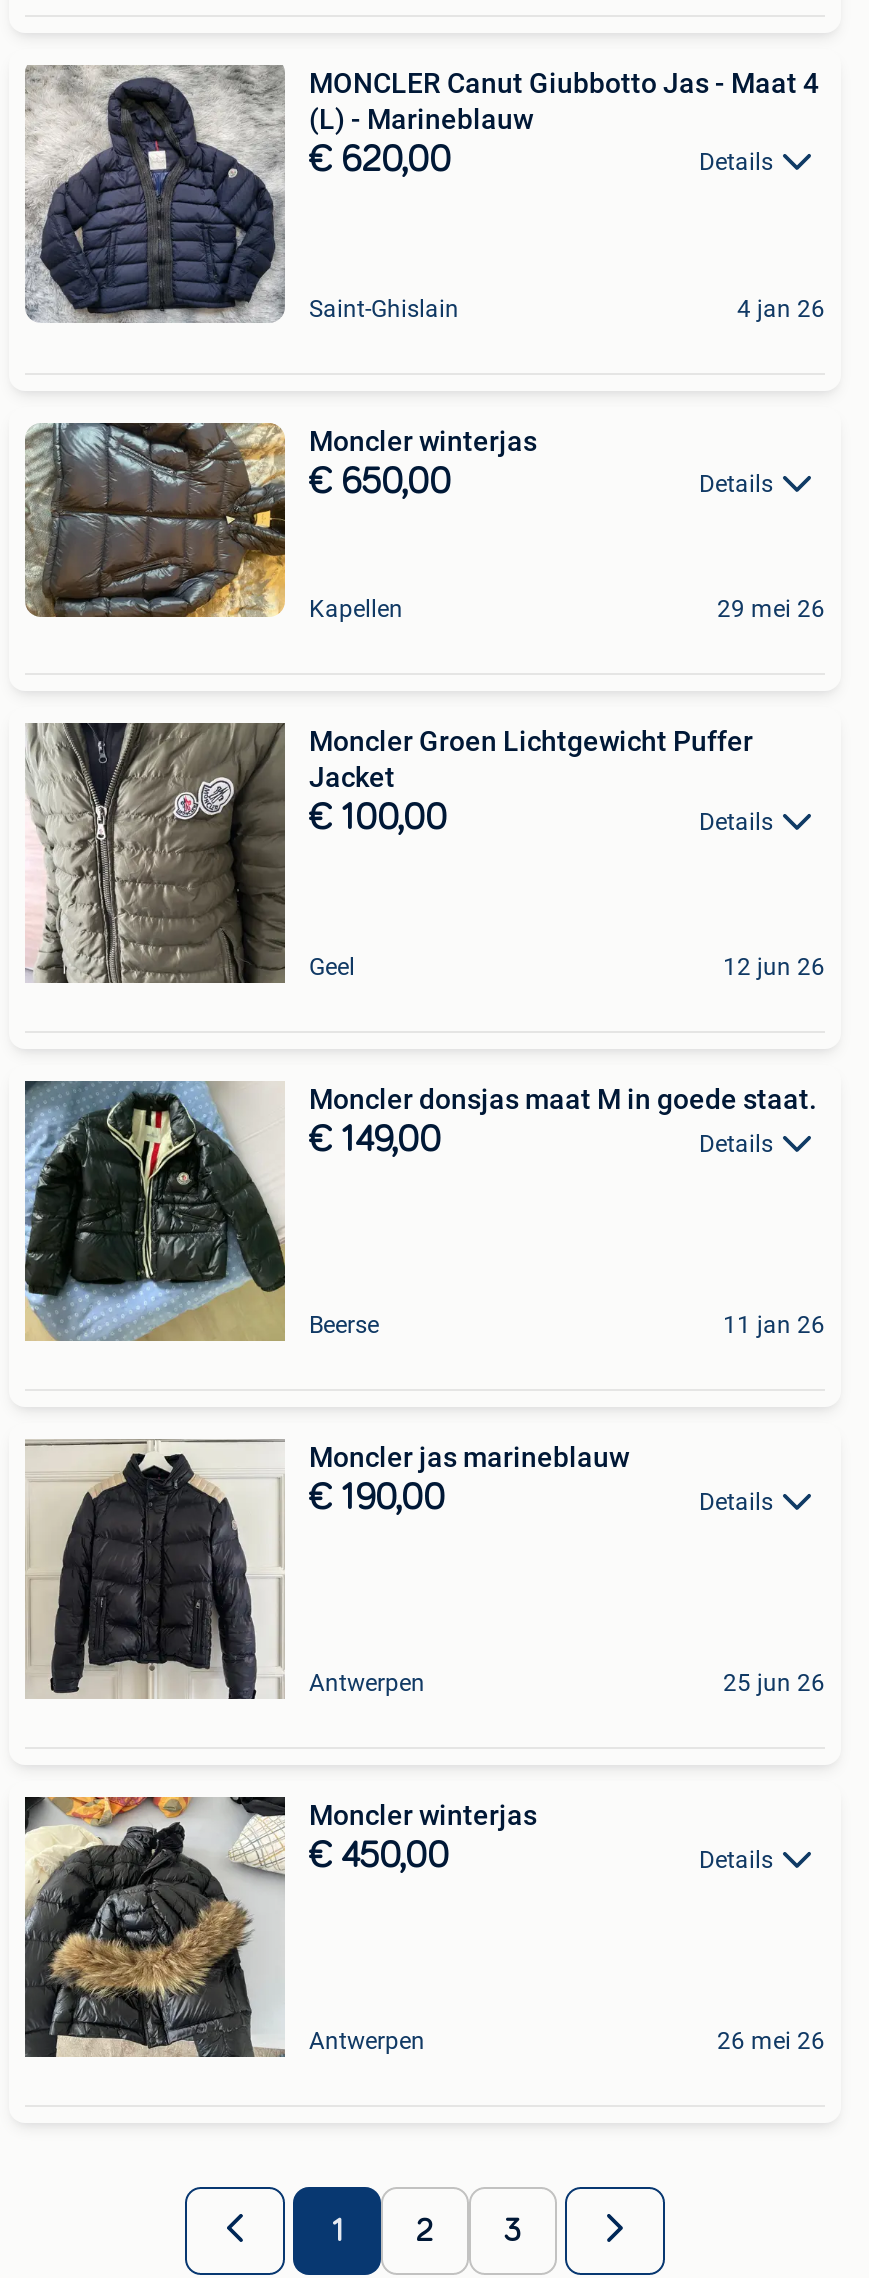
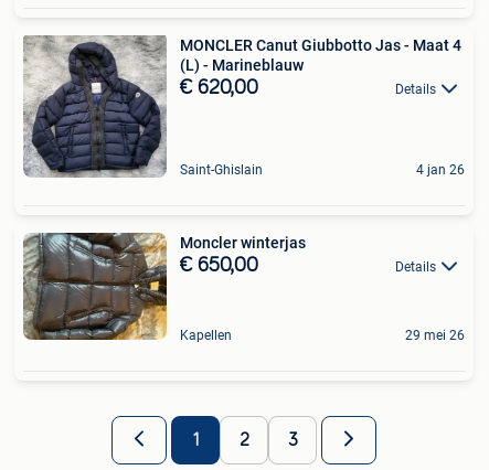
[25,721,773,985] [image] | Moncler Groen Lichtgewicht Puffer | Jacket | € 100,00 | Details -> none
[309,954,825,982] Geel | 12 jun 26 -> none
[23,1079,817,1343] [image] | Moncler donsjas maat M in goede staat. | € 149,00 | Details -> none
[309,1312,825,1340] Beerse | 11 jan 26 -> none
[25,1437,773,1701] [image] | Moncler jas marineblauw | € 190,00 | Details -> none
[309,1670,825,1698] Antwerpen | 25 jun 26 -> none
[23,1795,773,2059] [image] | Moncler winterjas | € 450,00 | Details -> none
[309,2028,825,2056] Antwerpen | 26 mei 26 -> none

